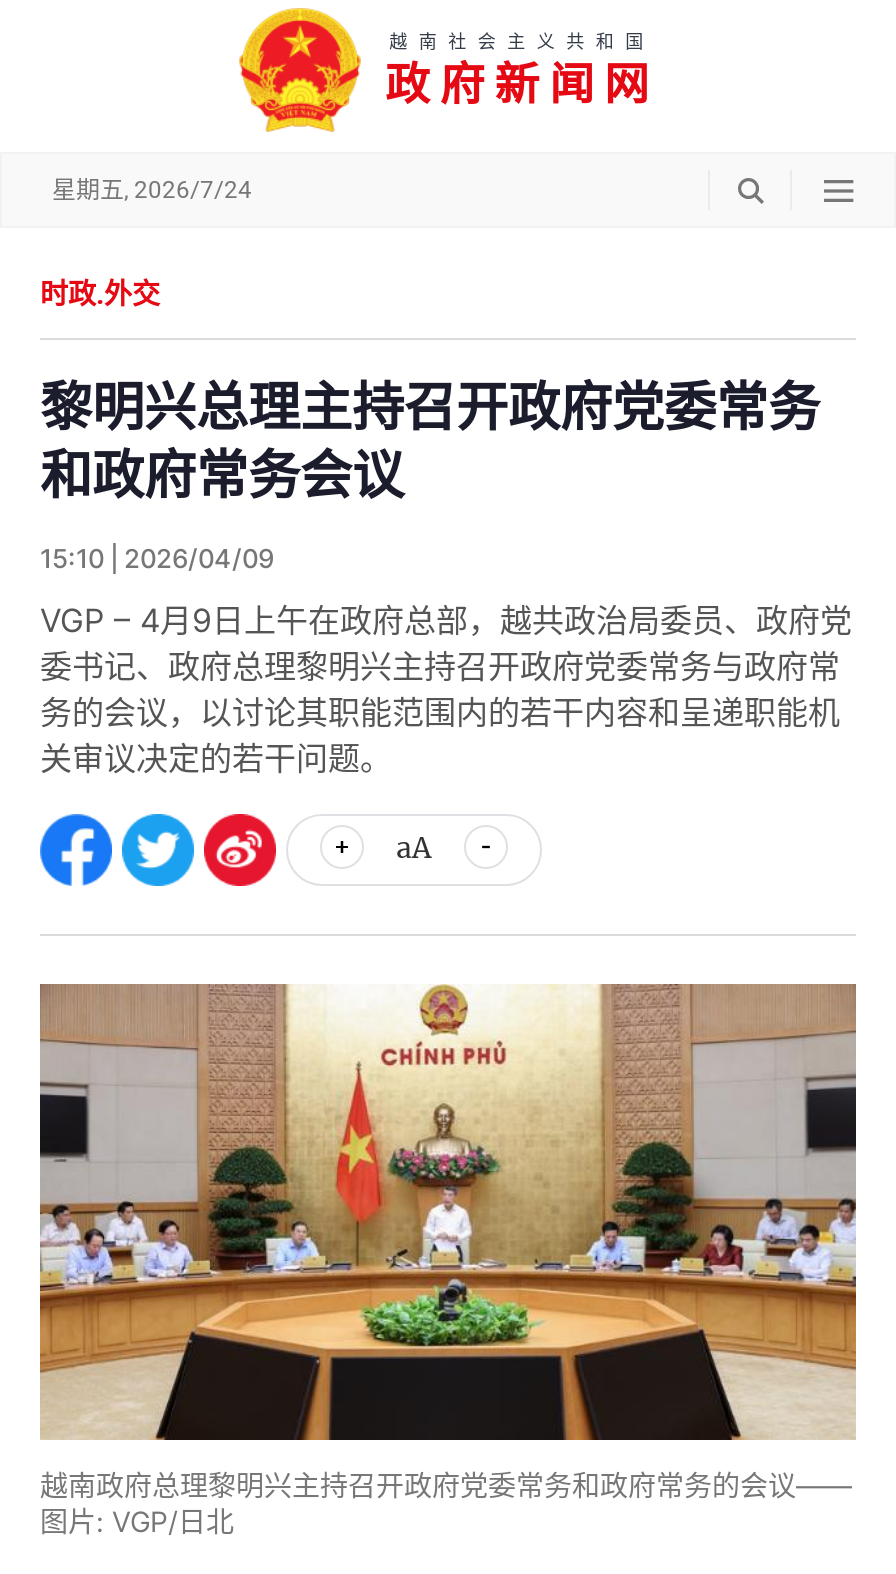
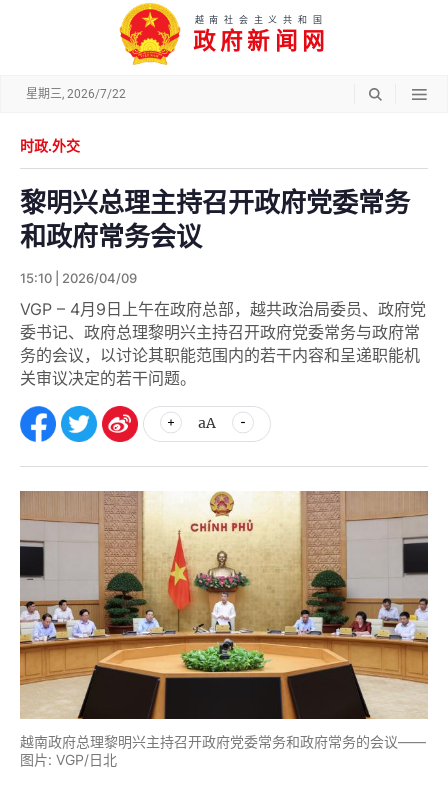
[52,176,252,204] 星期五, 2026/7/24 -> [26,87,126,101] 星期三, 2026/7/22

